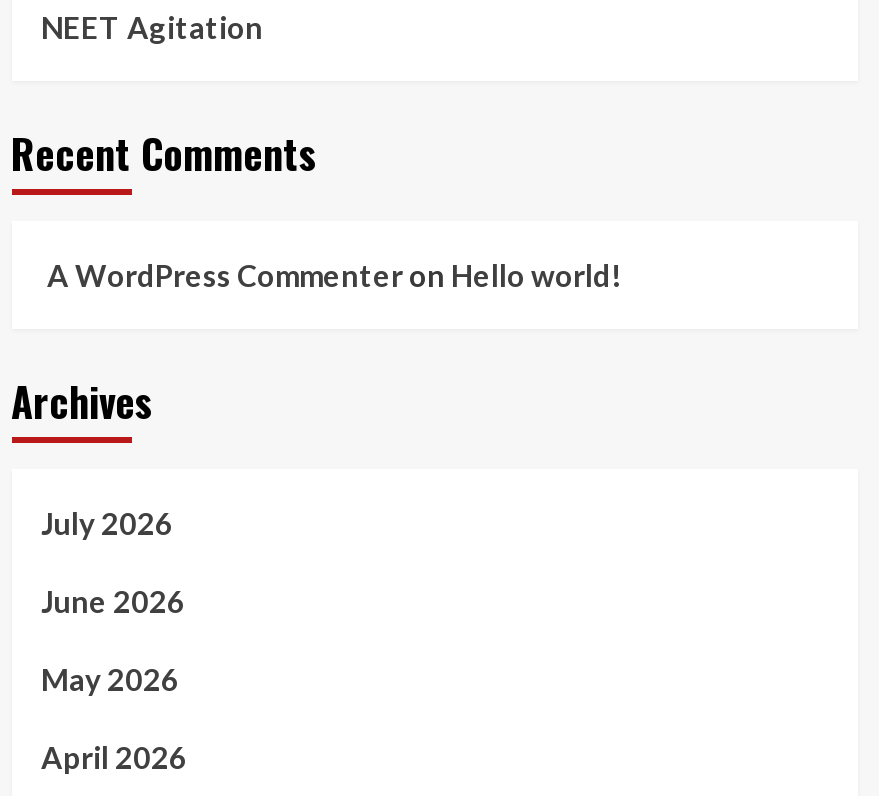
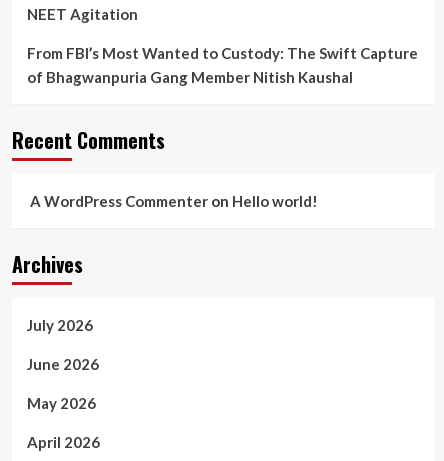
none -> [26,44,417,86] From FBI’s Most Wanted to Custody: The Swift Capture | of Bhagwanpuria Gang Member Nitish Kaushal

